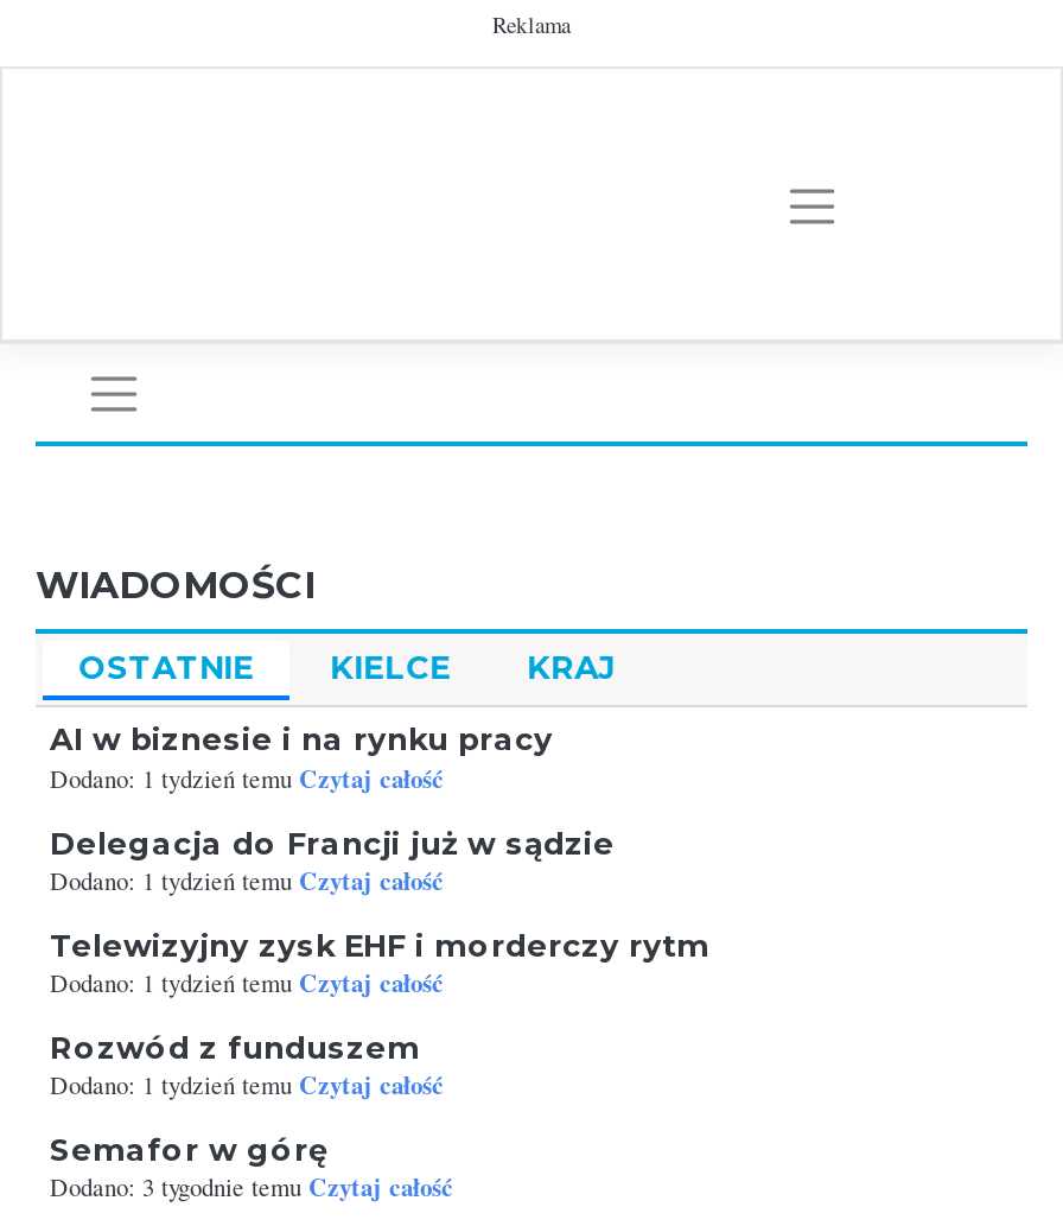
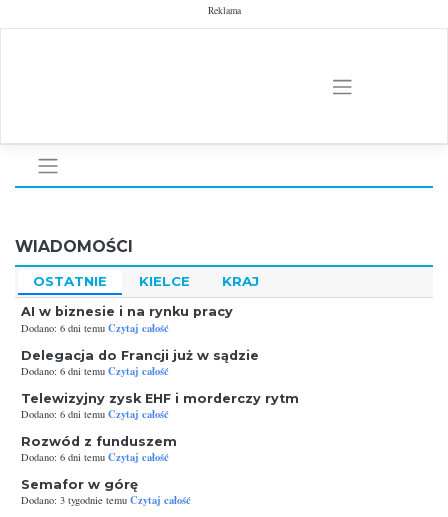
[50,759,444,797] Dodano: 1 tydzień temu Czytaj całość -> [21,320,169,336] Dodano: 6 dni temu Czytaj całość
[50,861,444,899] Dodano: 1 tydzień temu Czytaj całość -> [21,363,169,379] Dodano: 6 dni temu Czytaj całość
[50,964,444,1002] Dodano: 1 tydzień temu Czytaj całość -> [21,406,169,422] Dodano: 6 dni temu Czytaj całość
[50,1066,444,1104] Dodano: 1 tydzień temu Czytaj całość -> [21,449,169,465] Dodano: 6 dni temu Czytaj całość

